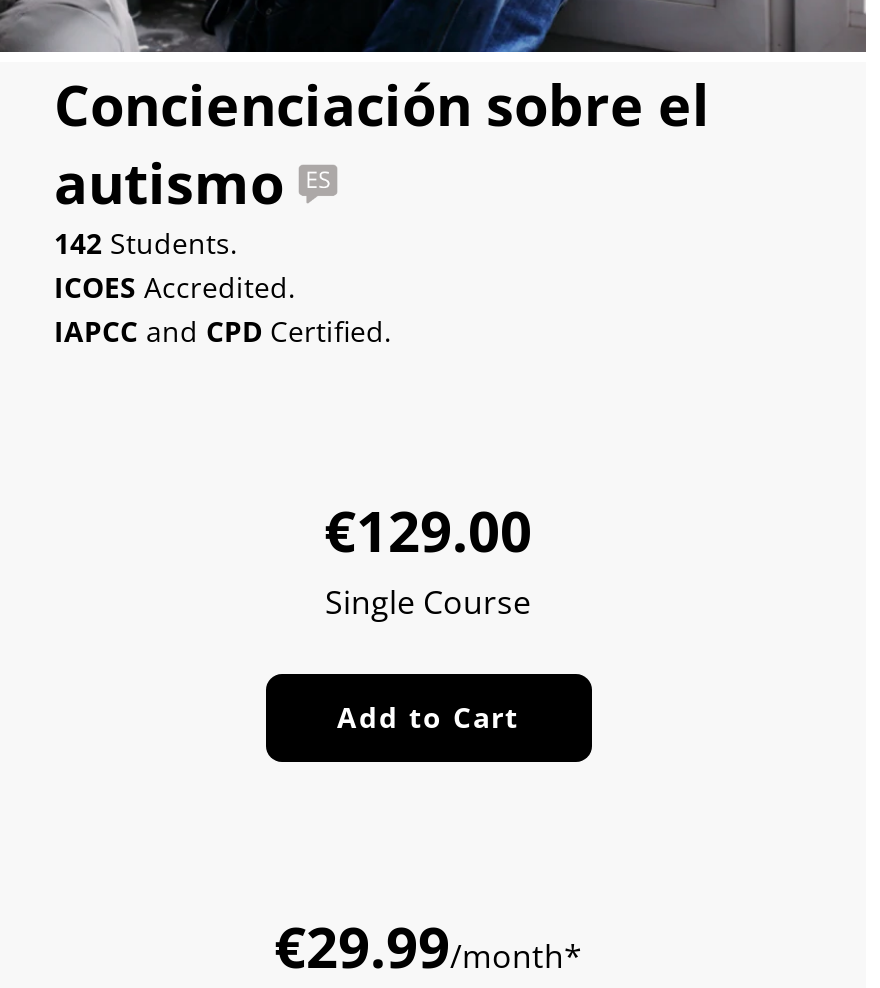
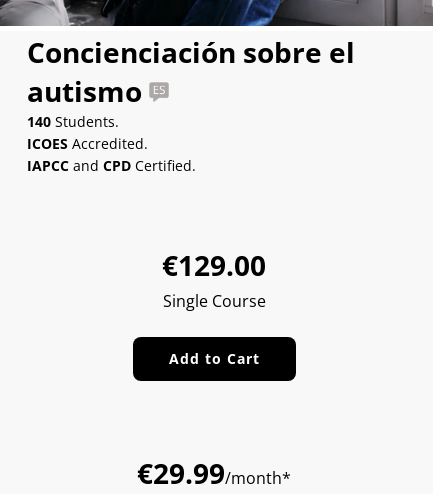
[54,224,246,262] 142 Students. -> [27,112,123,131] 140 Students.

